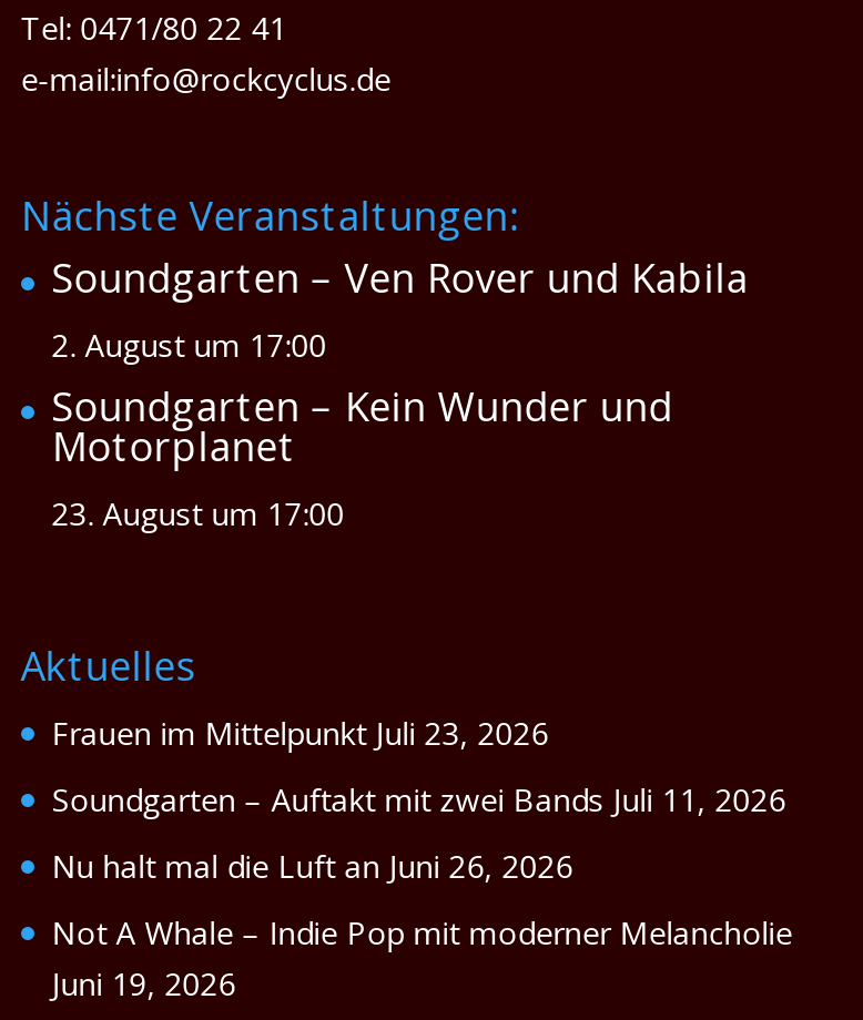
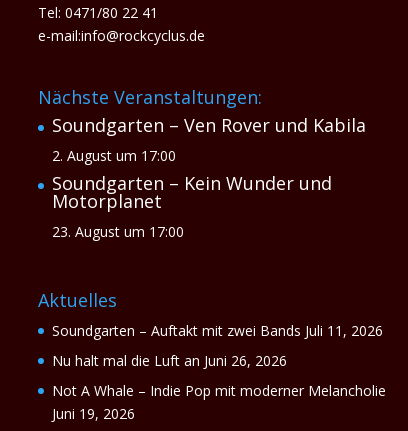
[52,713,549,755] Frauen im Mittelpunkt Juli 23, 2026 -> none

